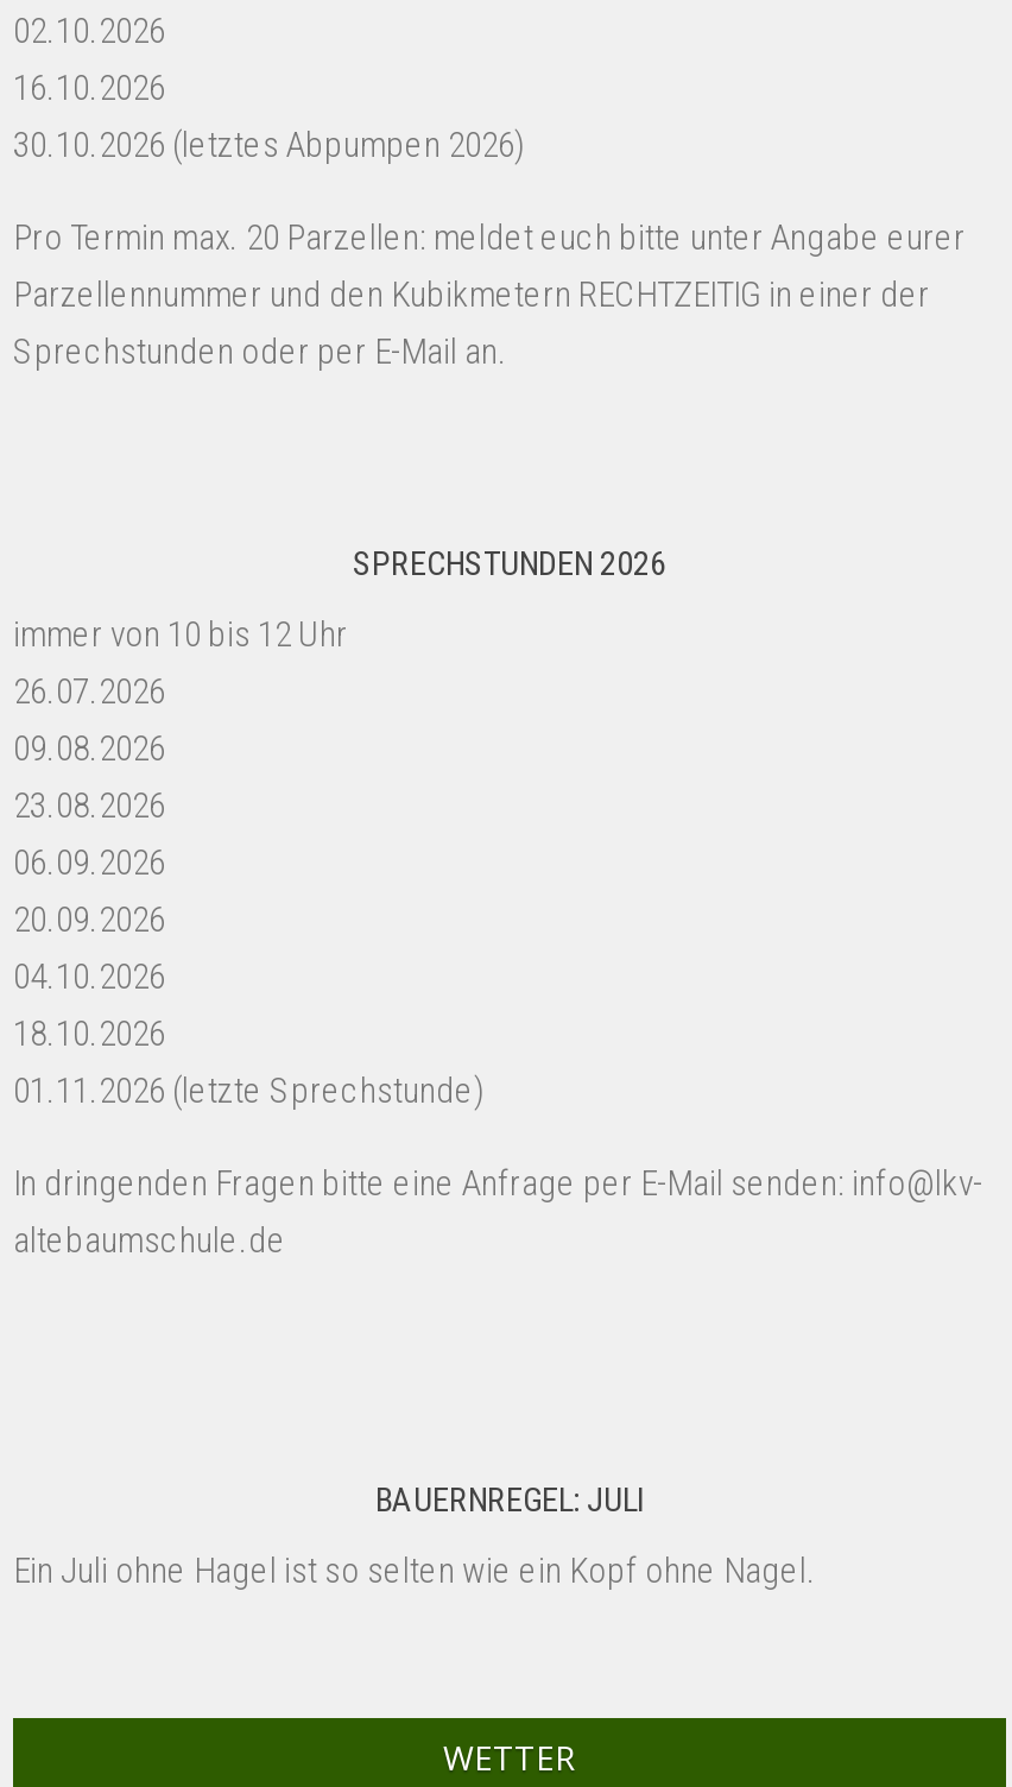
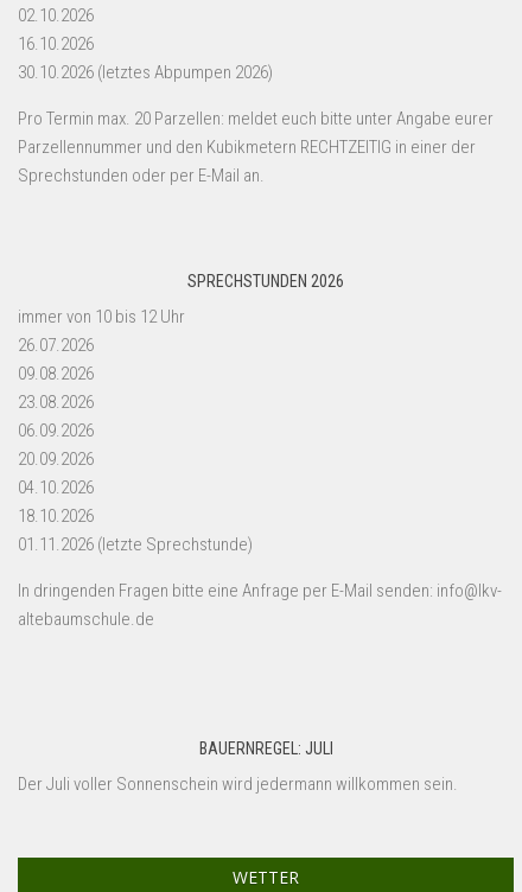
[13,1549,816,1592] Ein Juli ohne Hagel ist so selten wie ein Kopf ohne Nagel. -> [18,773,458,795] Der Juli voller Sonnenschein wird jedermann willkommen sein.

